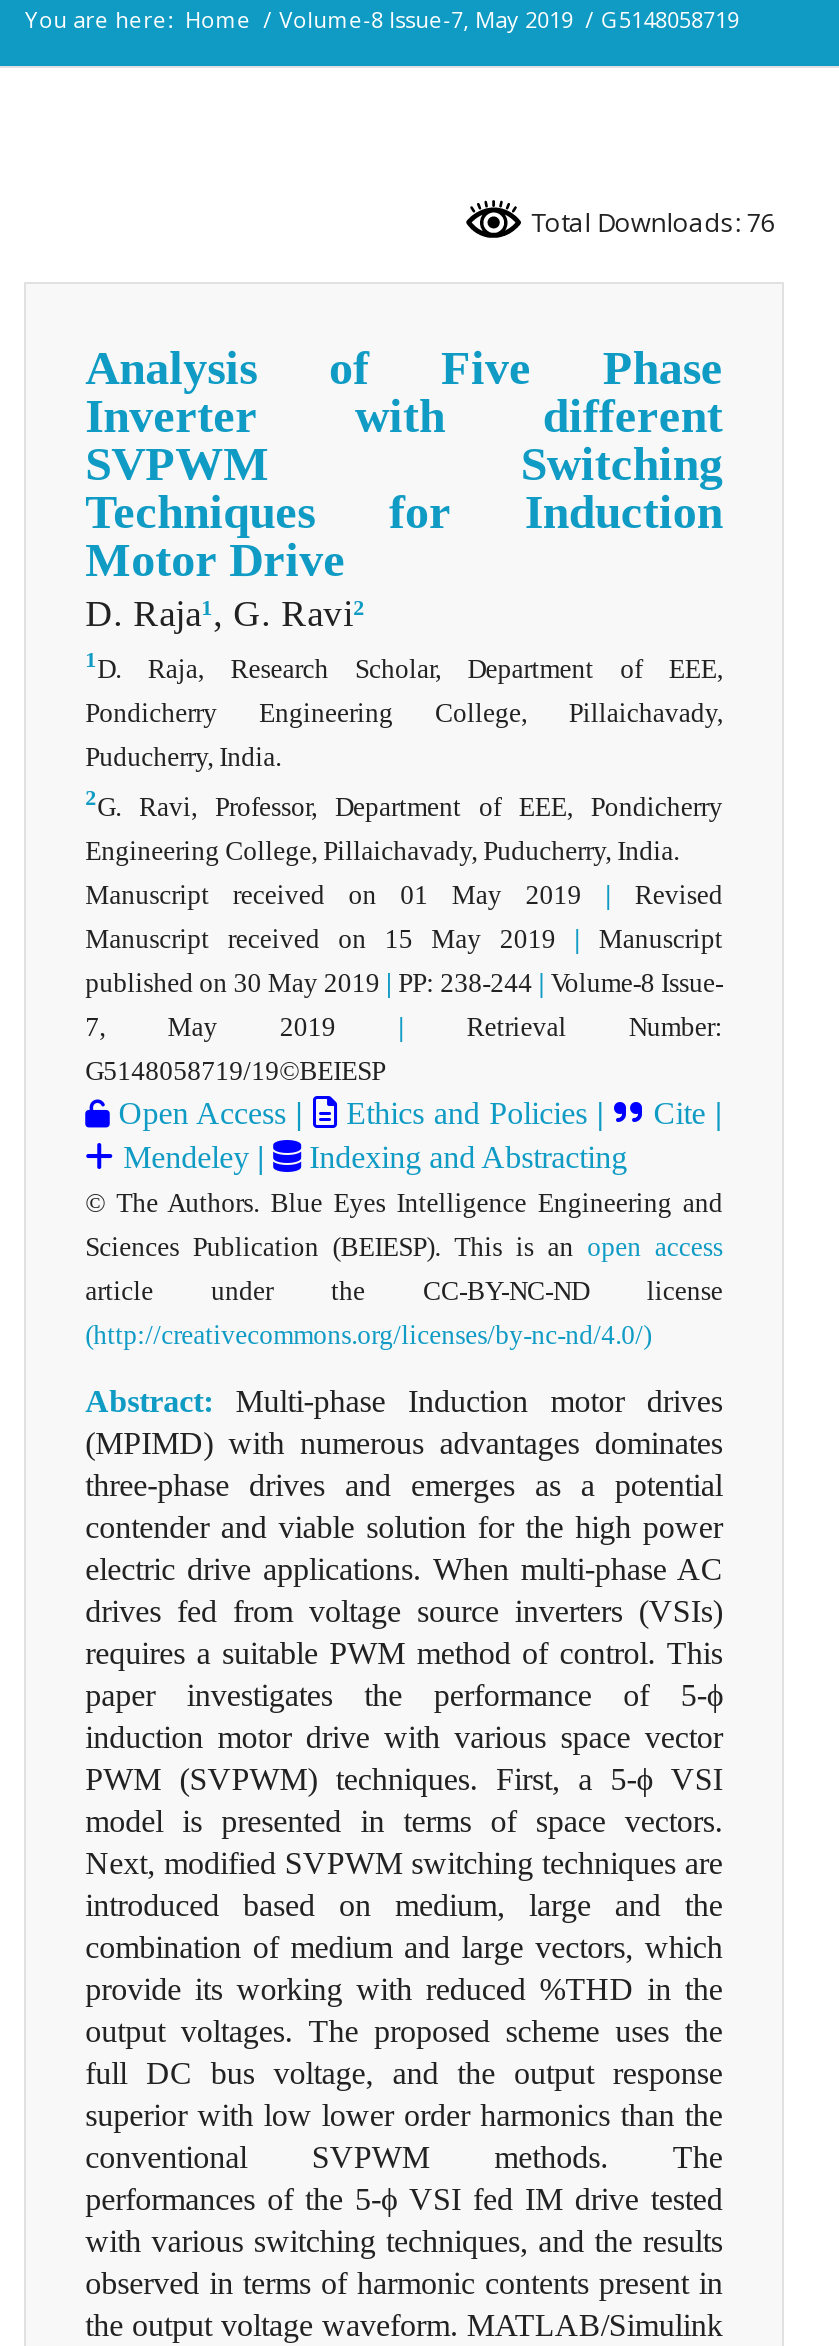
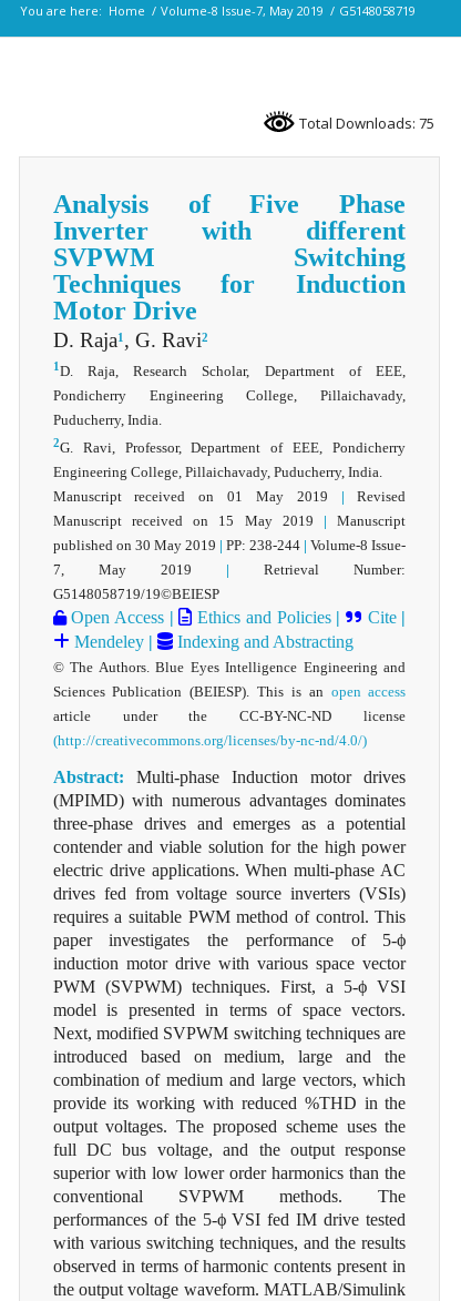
[525,204,775,240] Total Downloads: 76 -> [296,113,435,133] Total Downloads: 75

